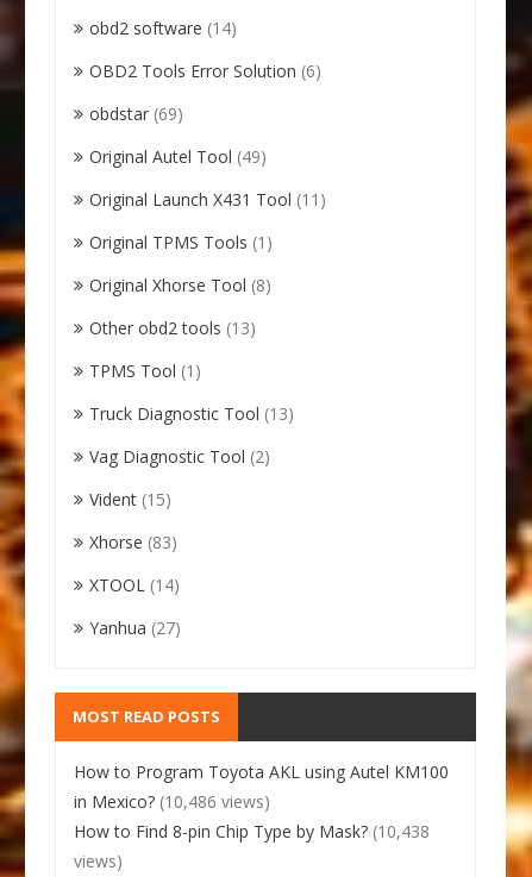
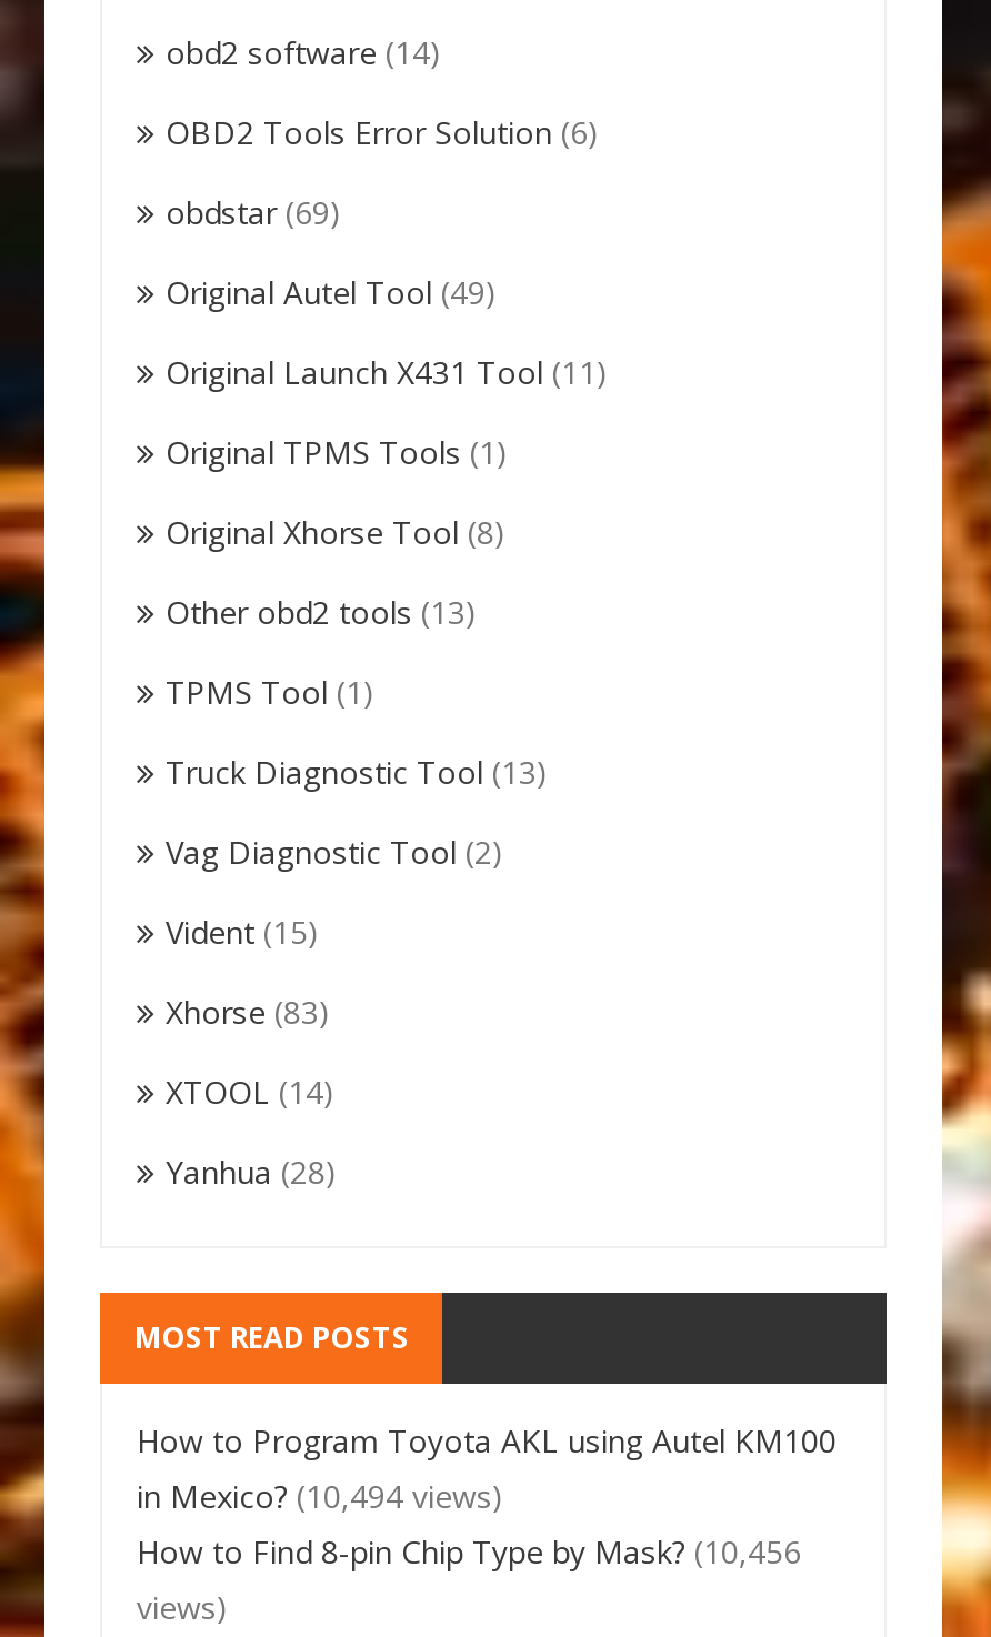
[90,616,181,639] Yanhua (27) -> [166,1150,337,1193] Yanhua (28)
[74,790,271,813] in Mexico? (10,486 views) -> [137,1475,503,1517] in Mexico? (10,494 views)
[74,820,430,842] How to Find 8-pin Chip Type by Mask? (10,438 -> [137,1530,801,1572] How to Find 8-pin Chip Type by Mask? (10,456

